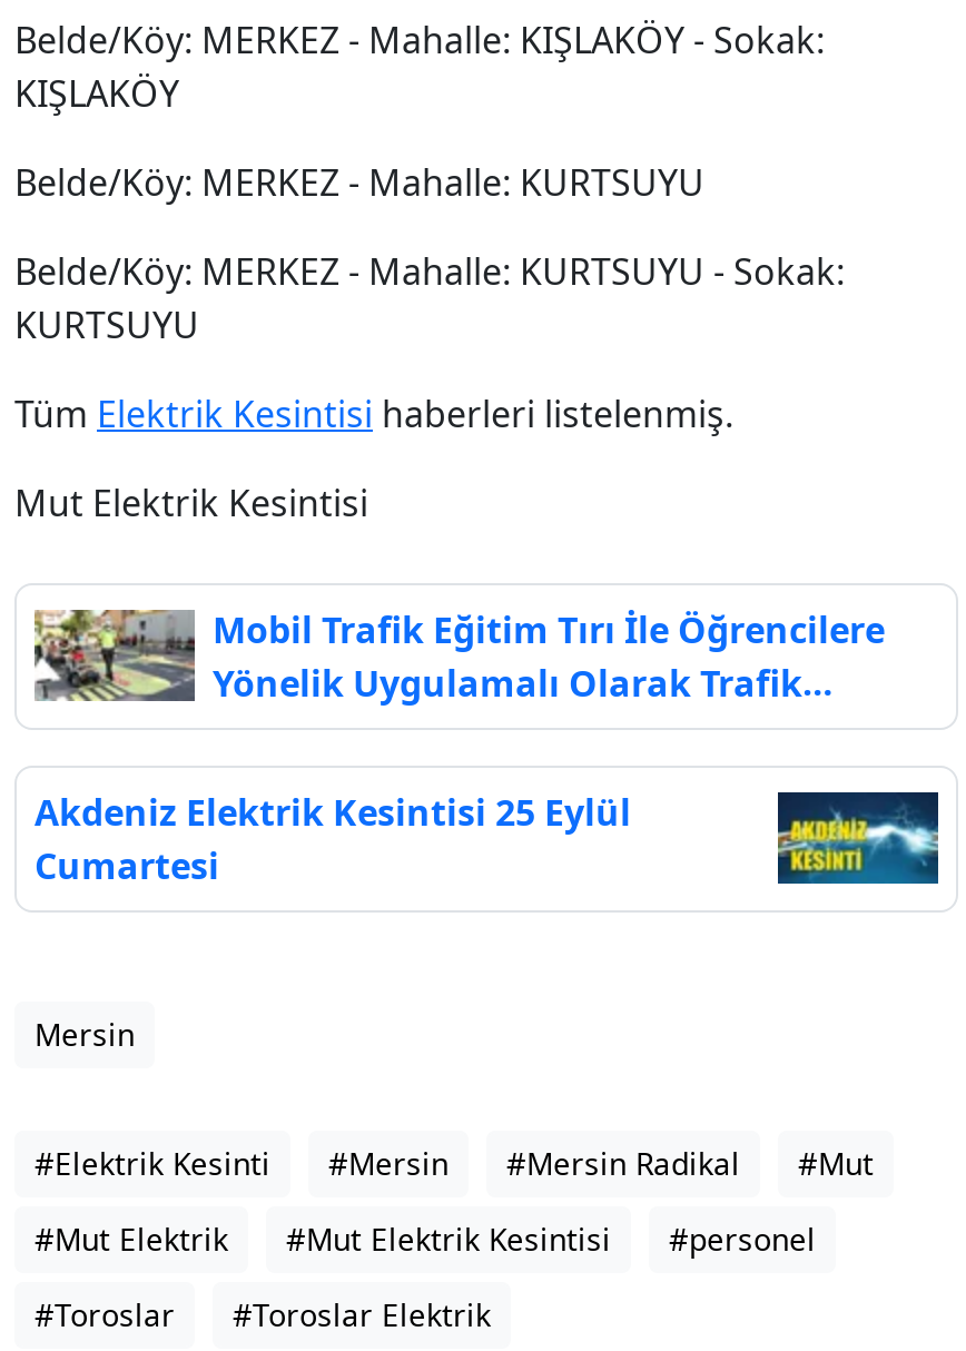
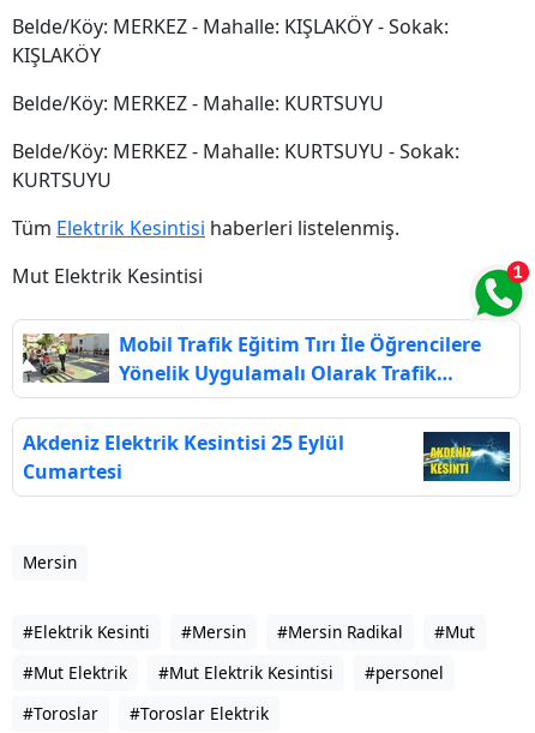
none -> [474,259,530,318] [image]

